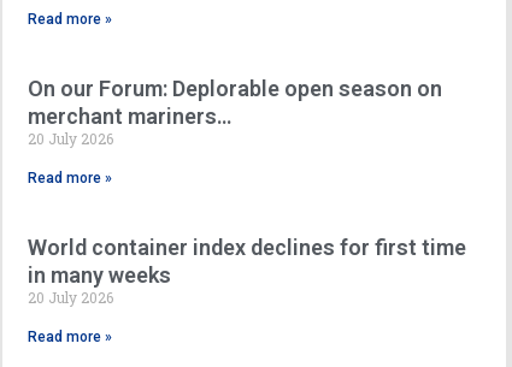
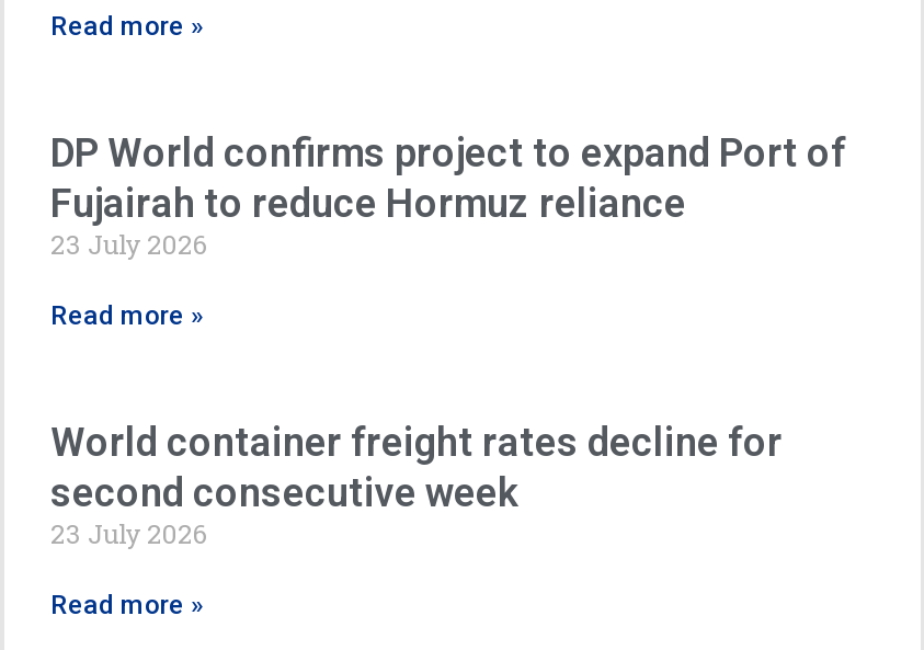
[28,76,442,148] On our Forum: Deplorable open season on | merchant mariners… | 20 July 2026 -> [50,130,846,261] DP World confirms project to expand Port of | Fujairah to reduce Hormuz reliance | 23 July 2026
[28,235,466,307] World container index declines for first time | in many weeks | 20 July 2026 -> [50,419,783,551] World container freight rates decline for | second consecutive week | 23 July 2026

